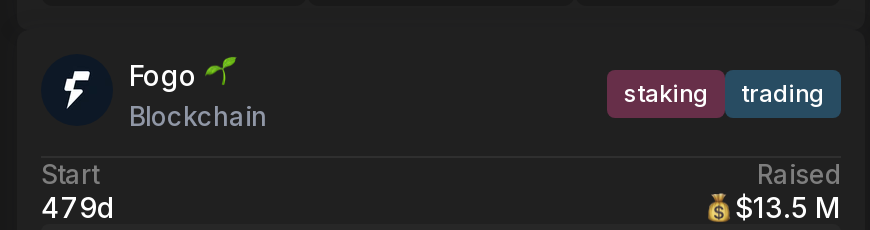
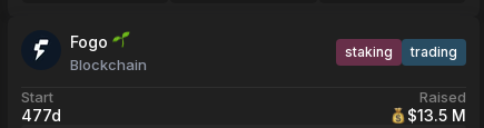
[41,190,115,224] 479d -> [21,106,61,125] 477d

